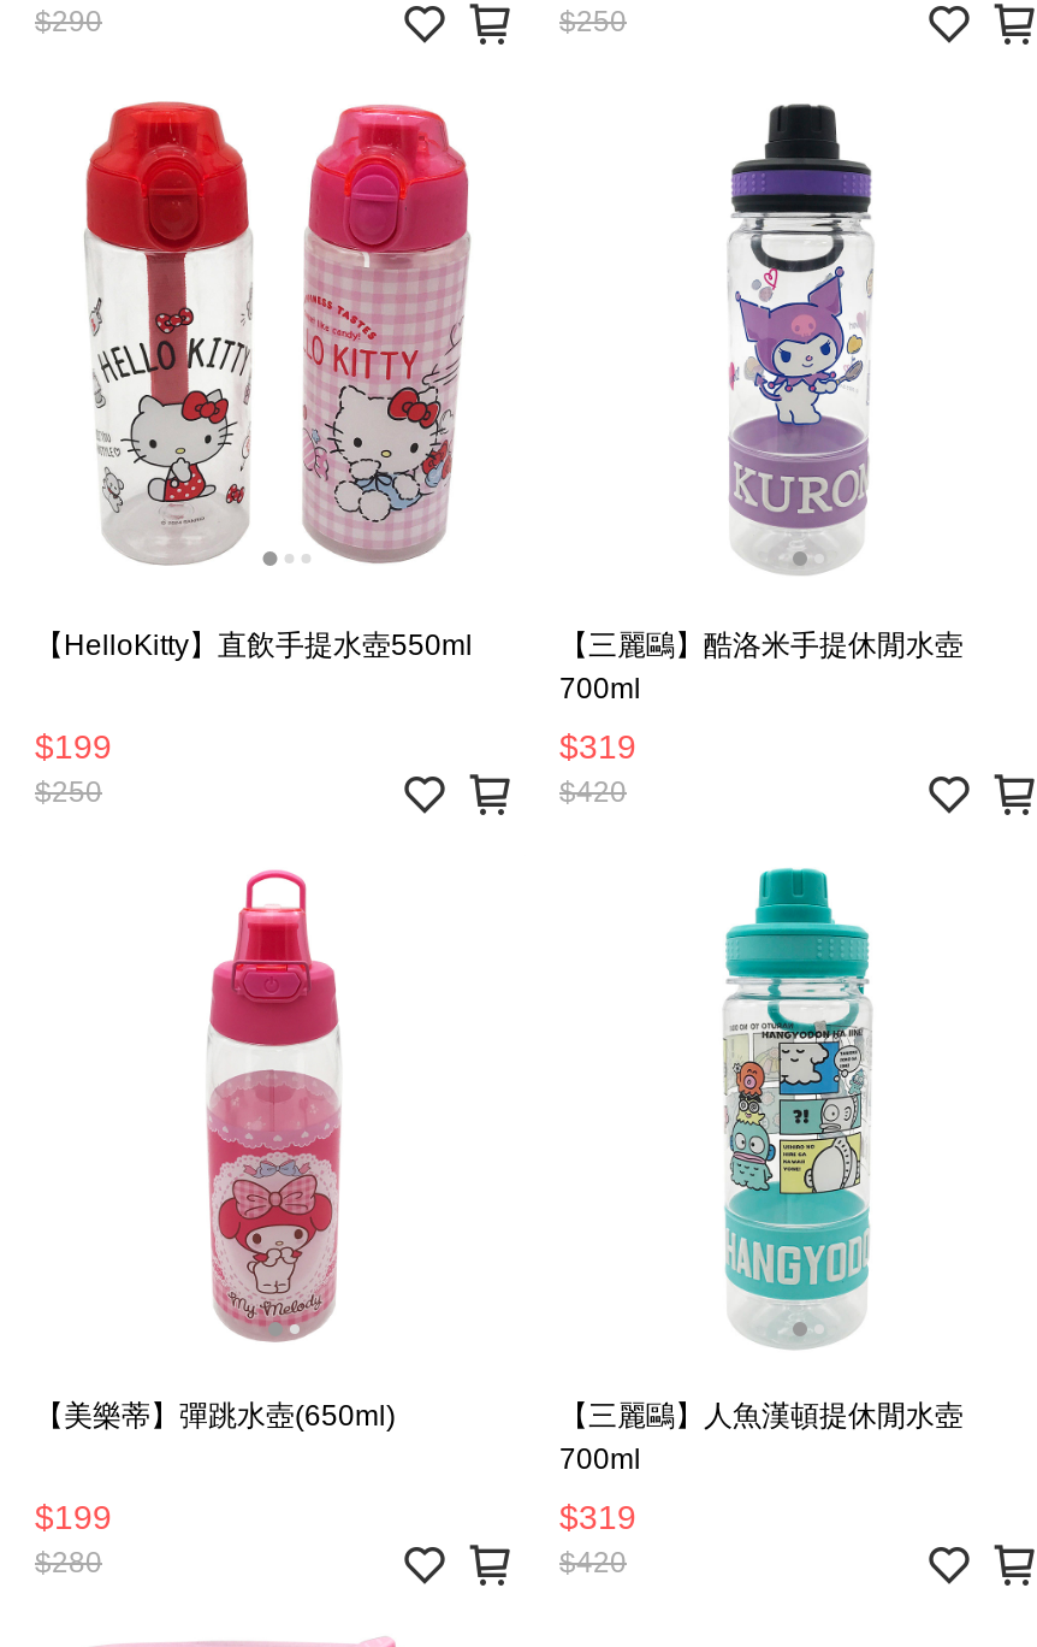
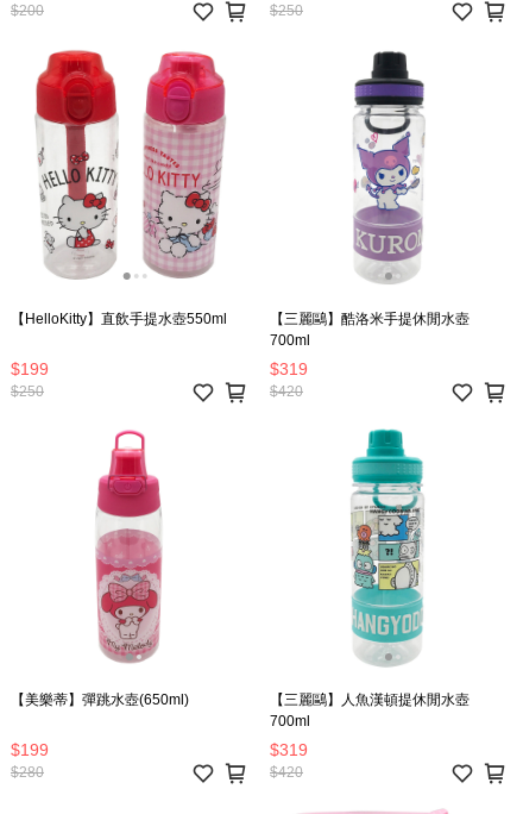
[35,5,102,39] $290 -> [11,2,44,19] $200

